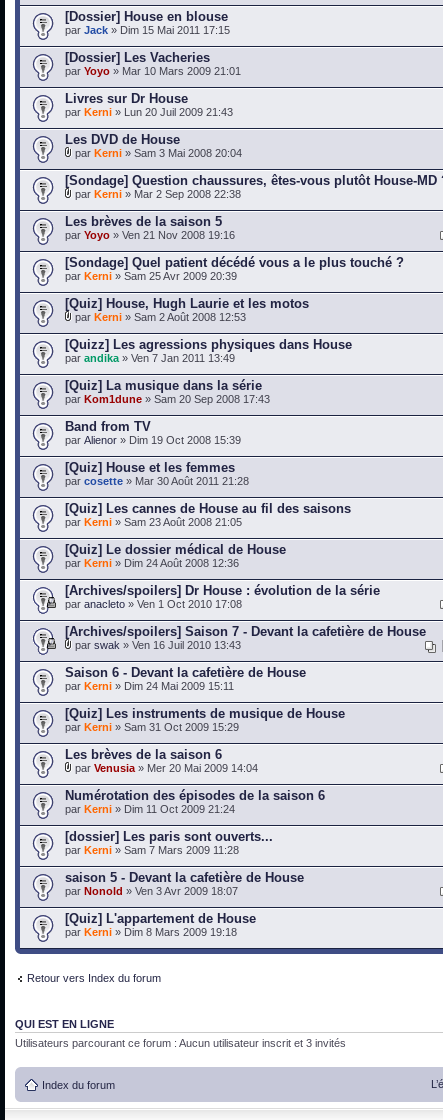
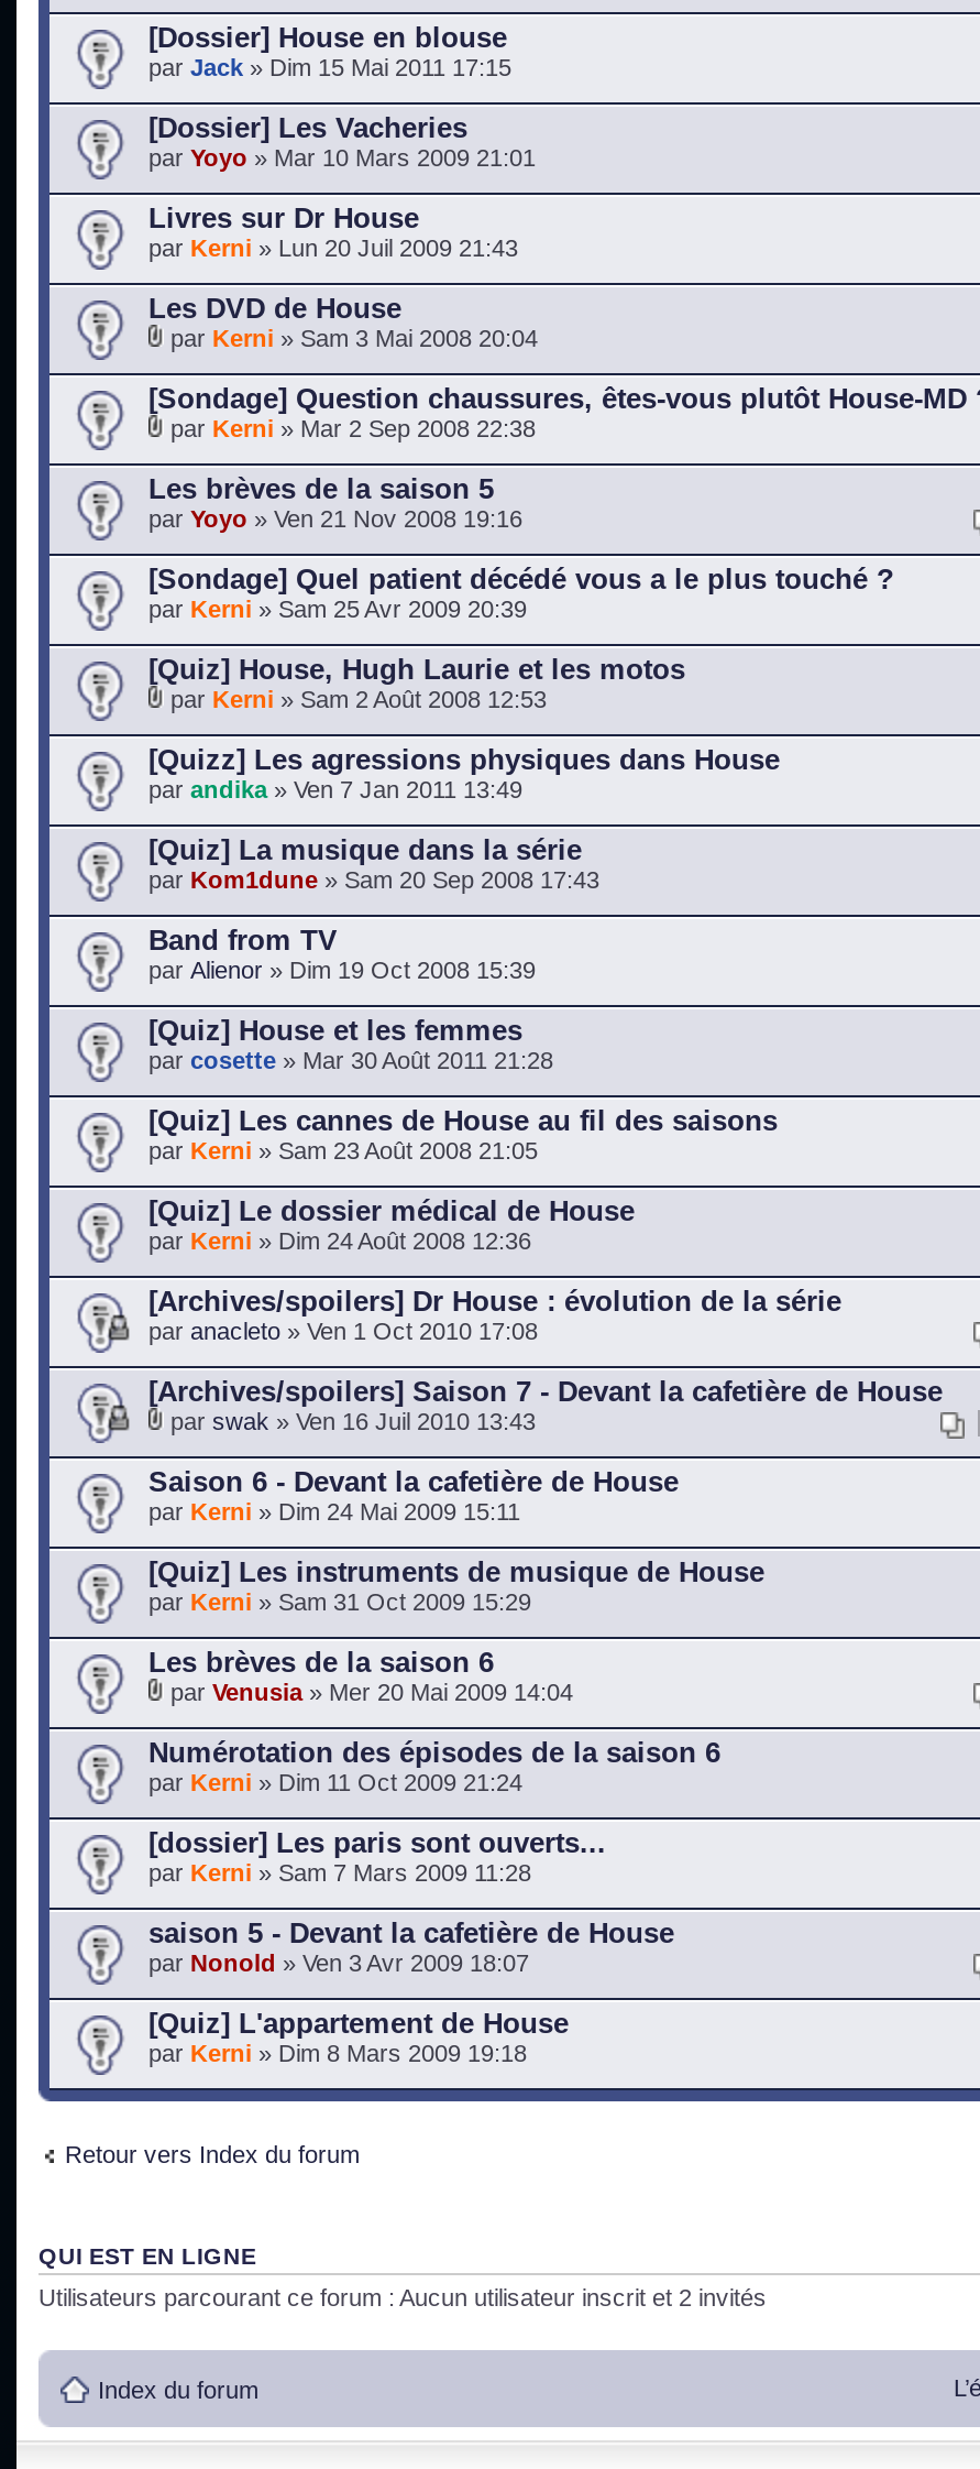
[15,1037,346,1049] Utilisateurs parcourant ce forum : Aucun utilisateur inscrit et 3 invités -> [38,2284,767,2310] Utilisateurs parcourant ce forum : Aucun utilisateur inscrit et 2 invités

